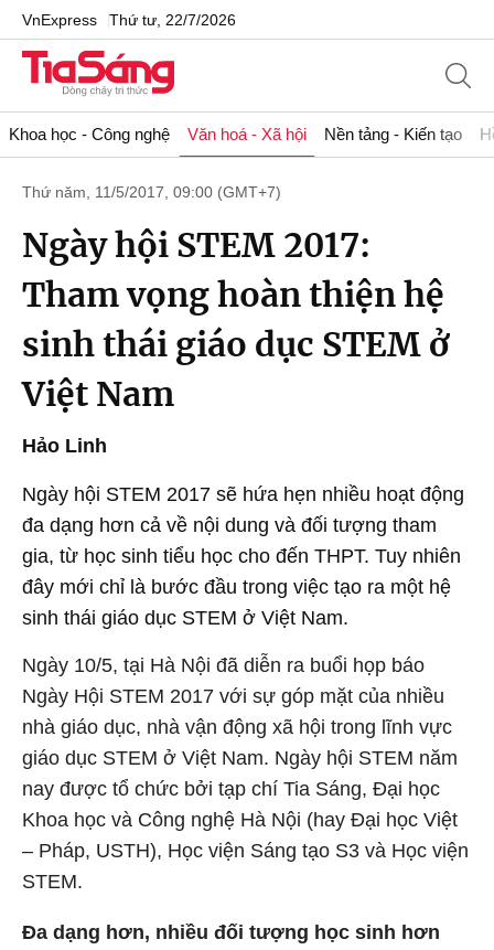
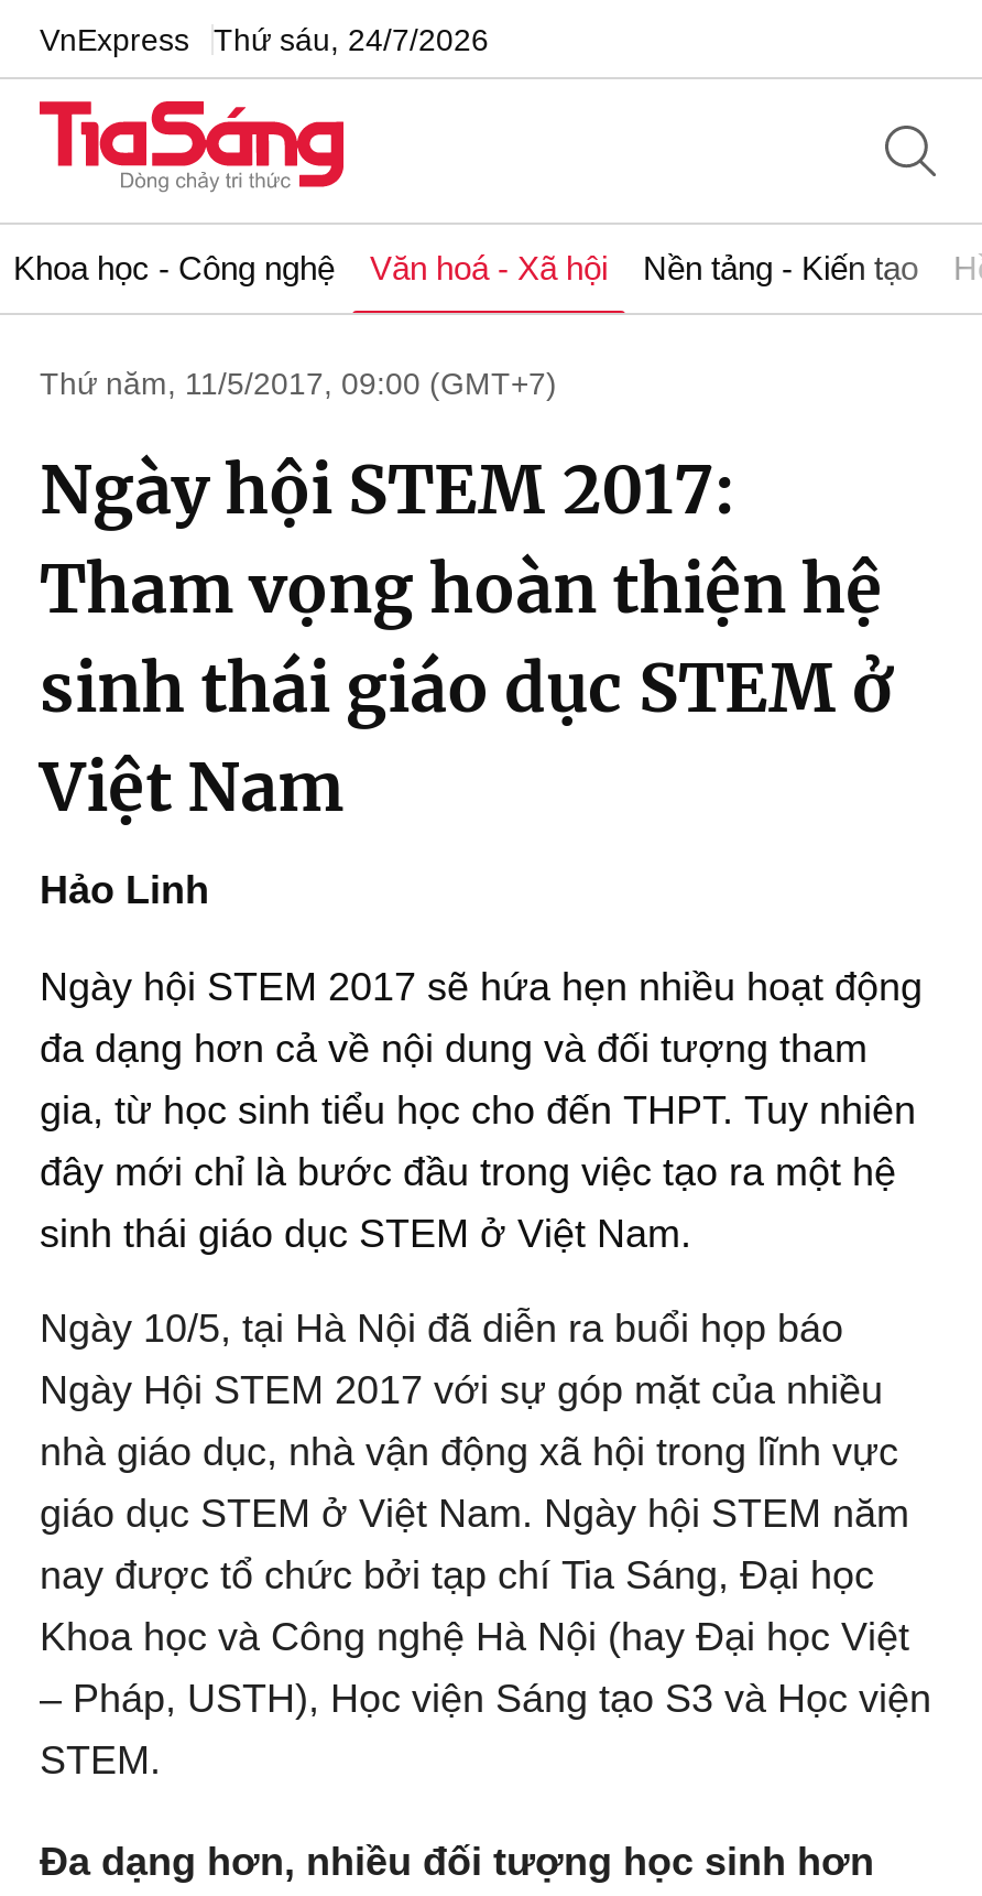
[22,10,236,28] VnExpress Thứ tư, 22/7/2026 -> [40,21,489,56] VnExpress Thứ sáu, 24/7/2026

